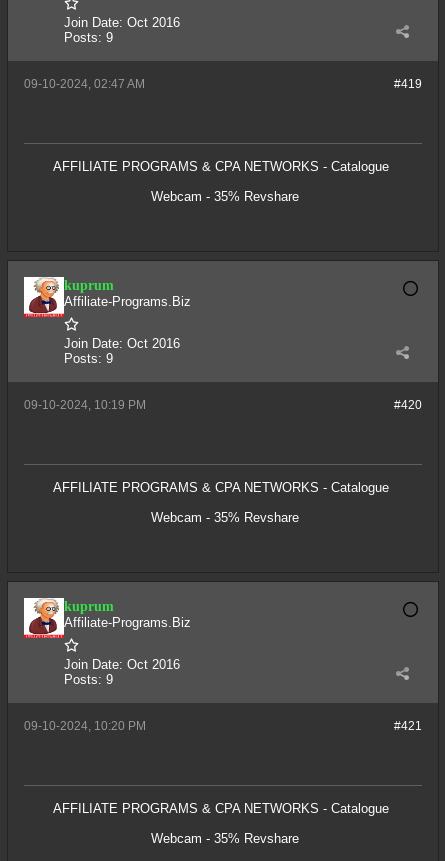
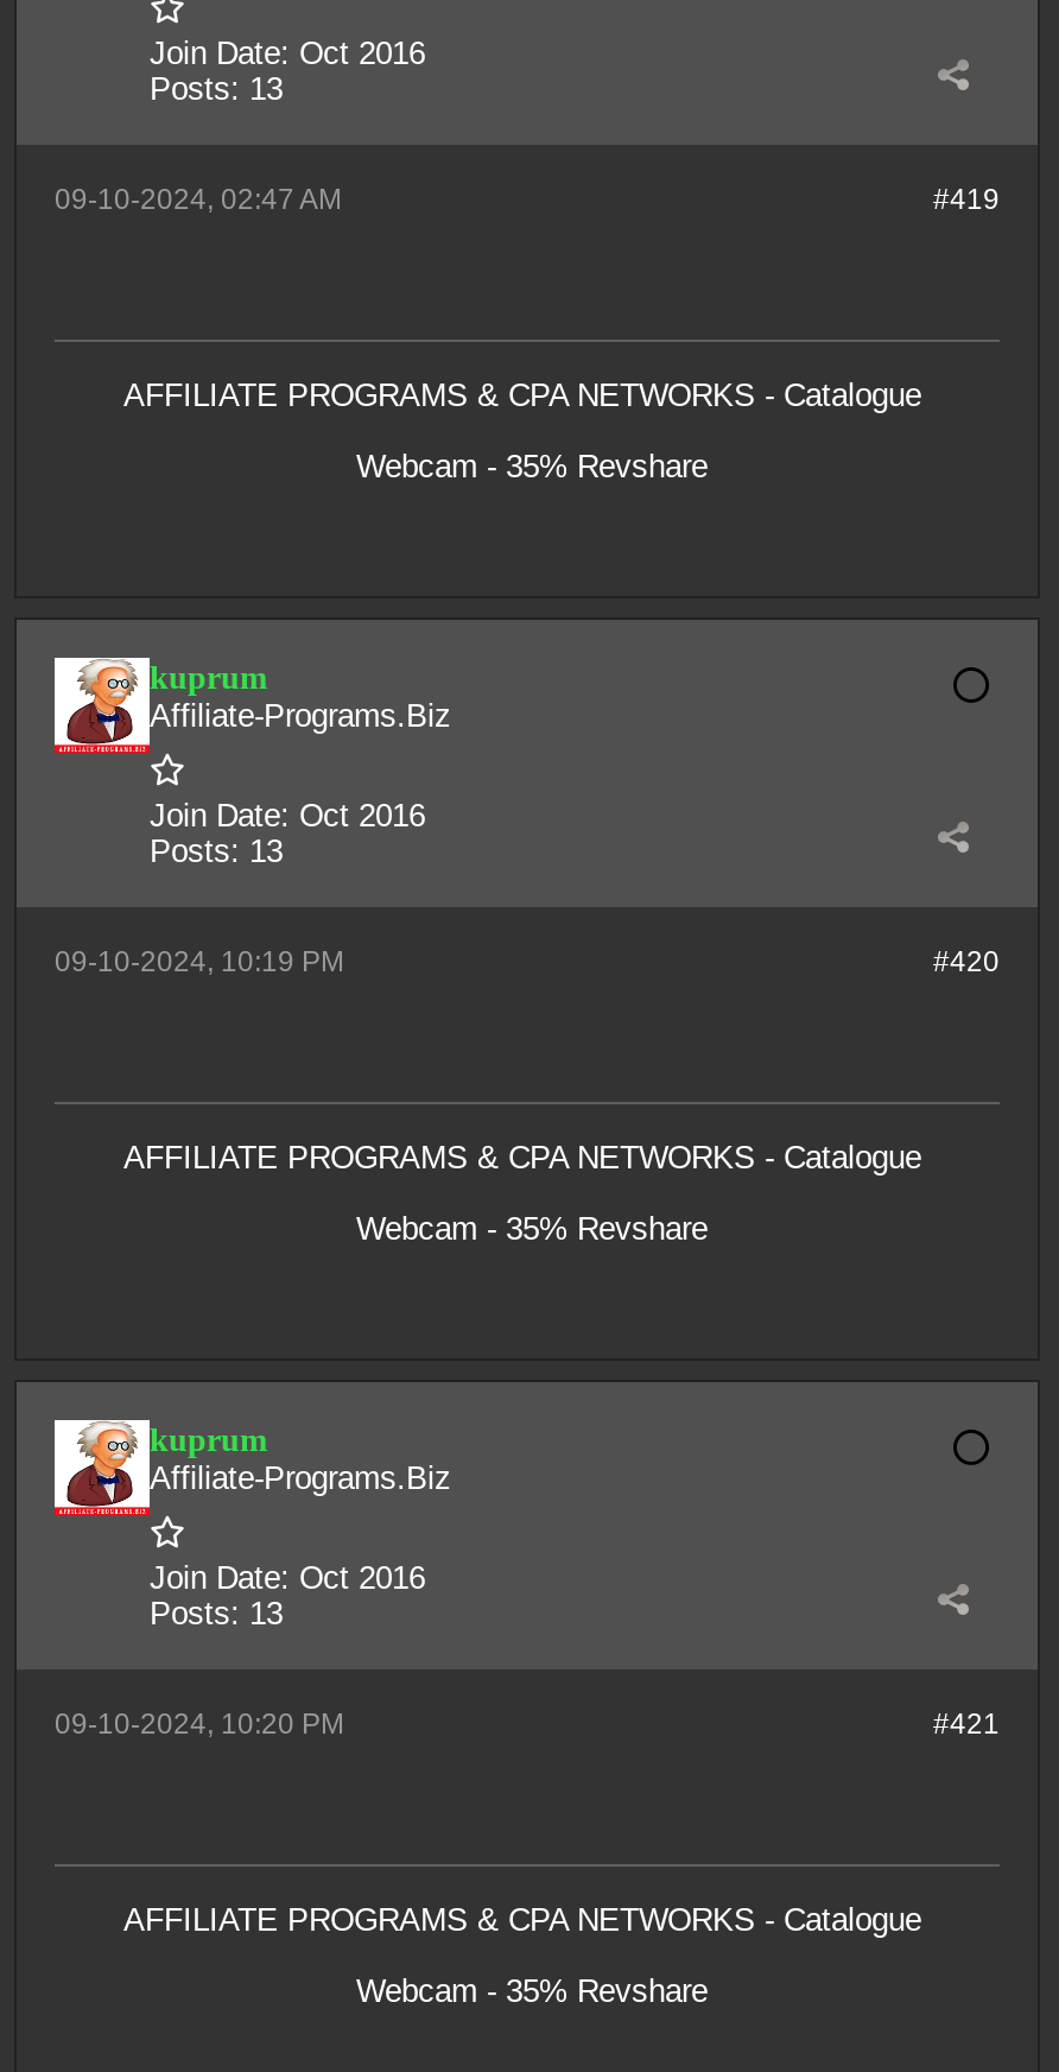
[64,30,113,45] Posts: 9 -> [150,71,283,107] Posts: 13
[64,351,113,366] Posts: 9 -> [150,834,283,869] Posts: 13
[64,672,113,687] Posts: 9 -> [150,1596,283,1631] Posts: 13

